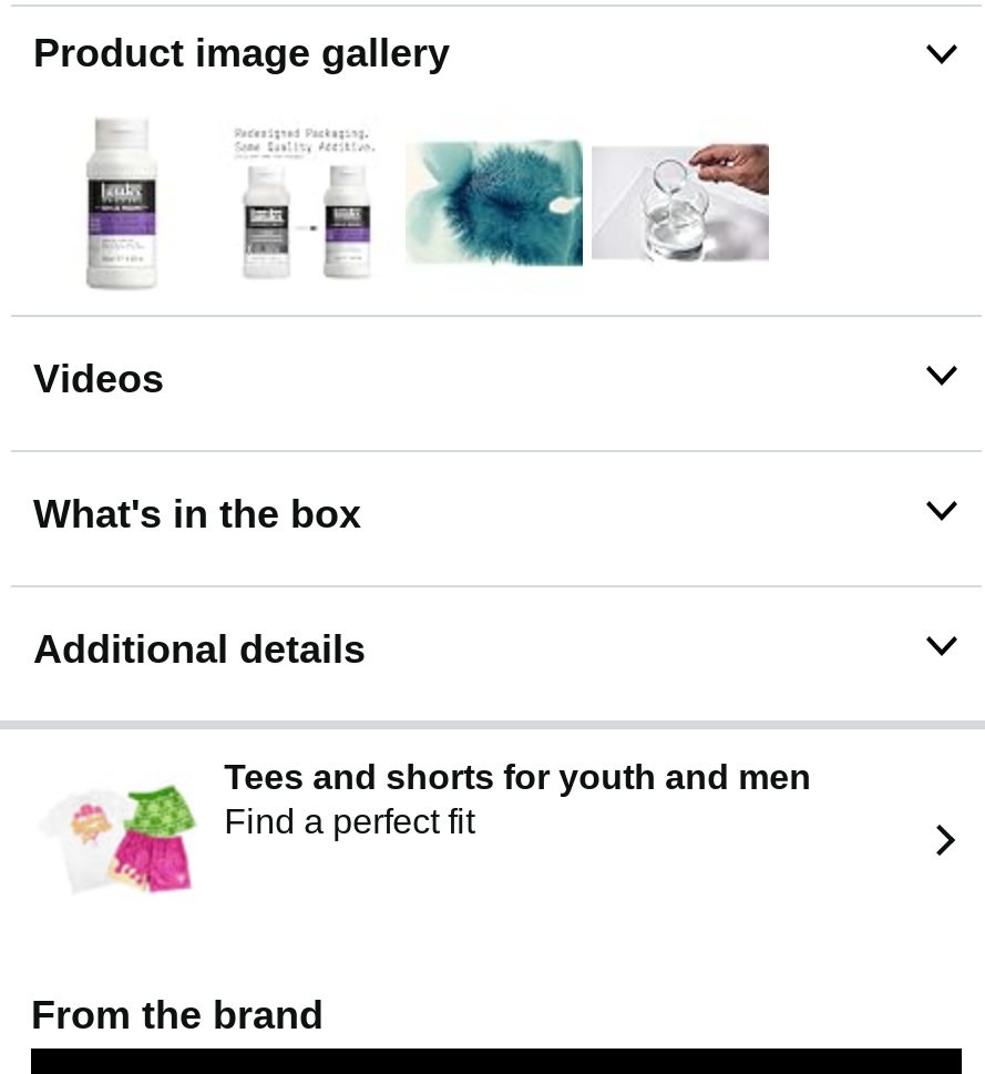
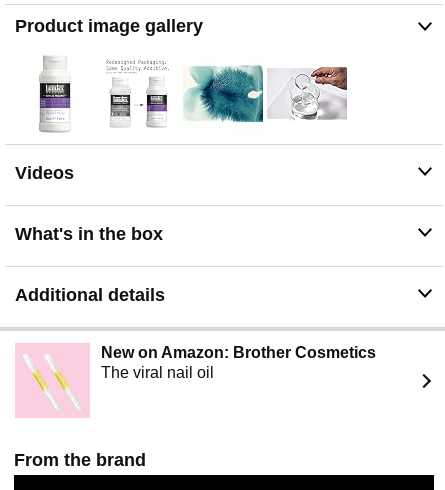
[35,758,811,920] [image] | Tees and shorts for youth and men | Find a perfect fit -> [15,343,376,418] [image] | New on Amazon: Brother Cosmetics | The viral nail oil

